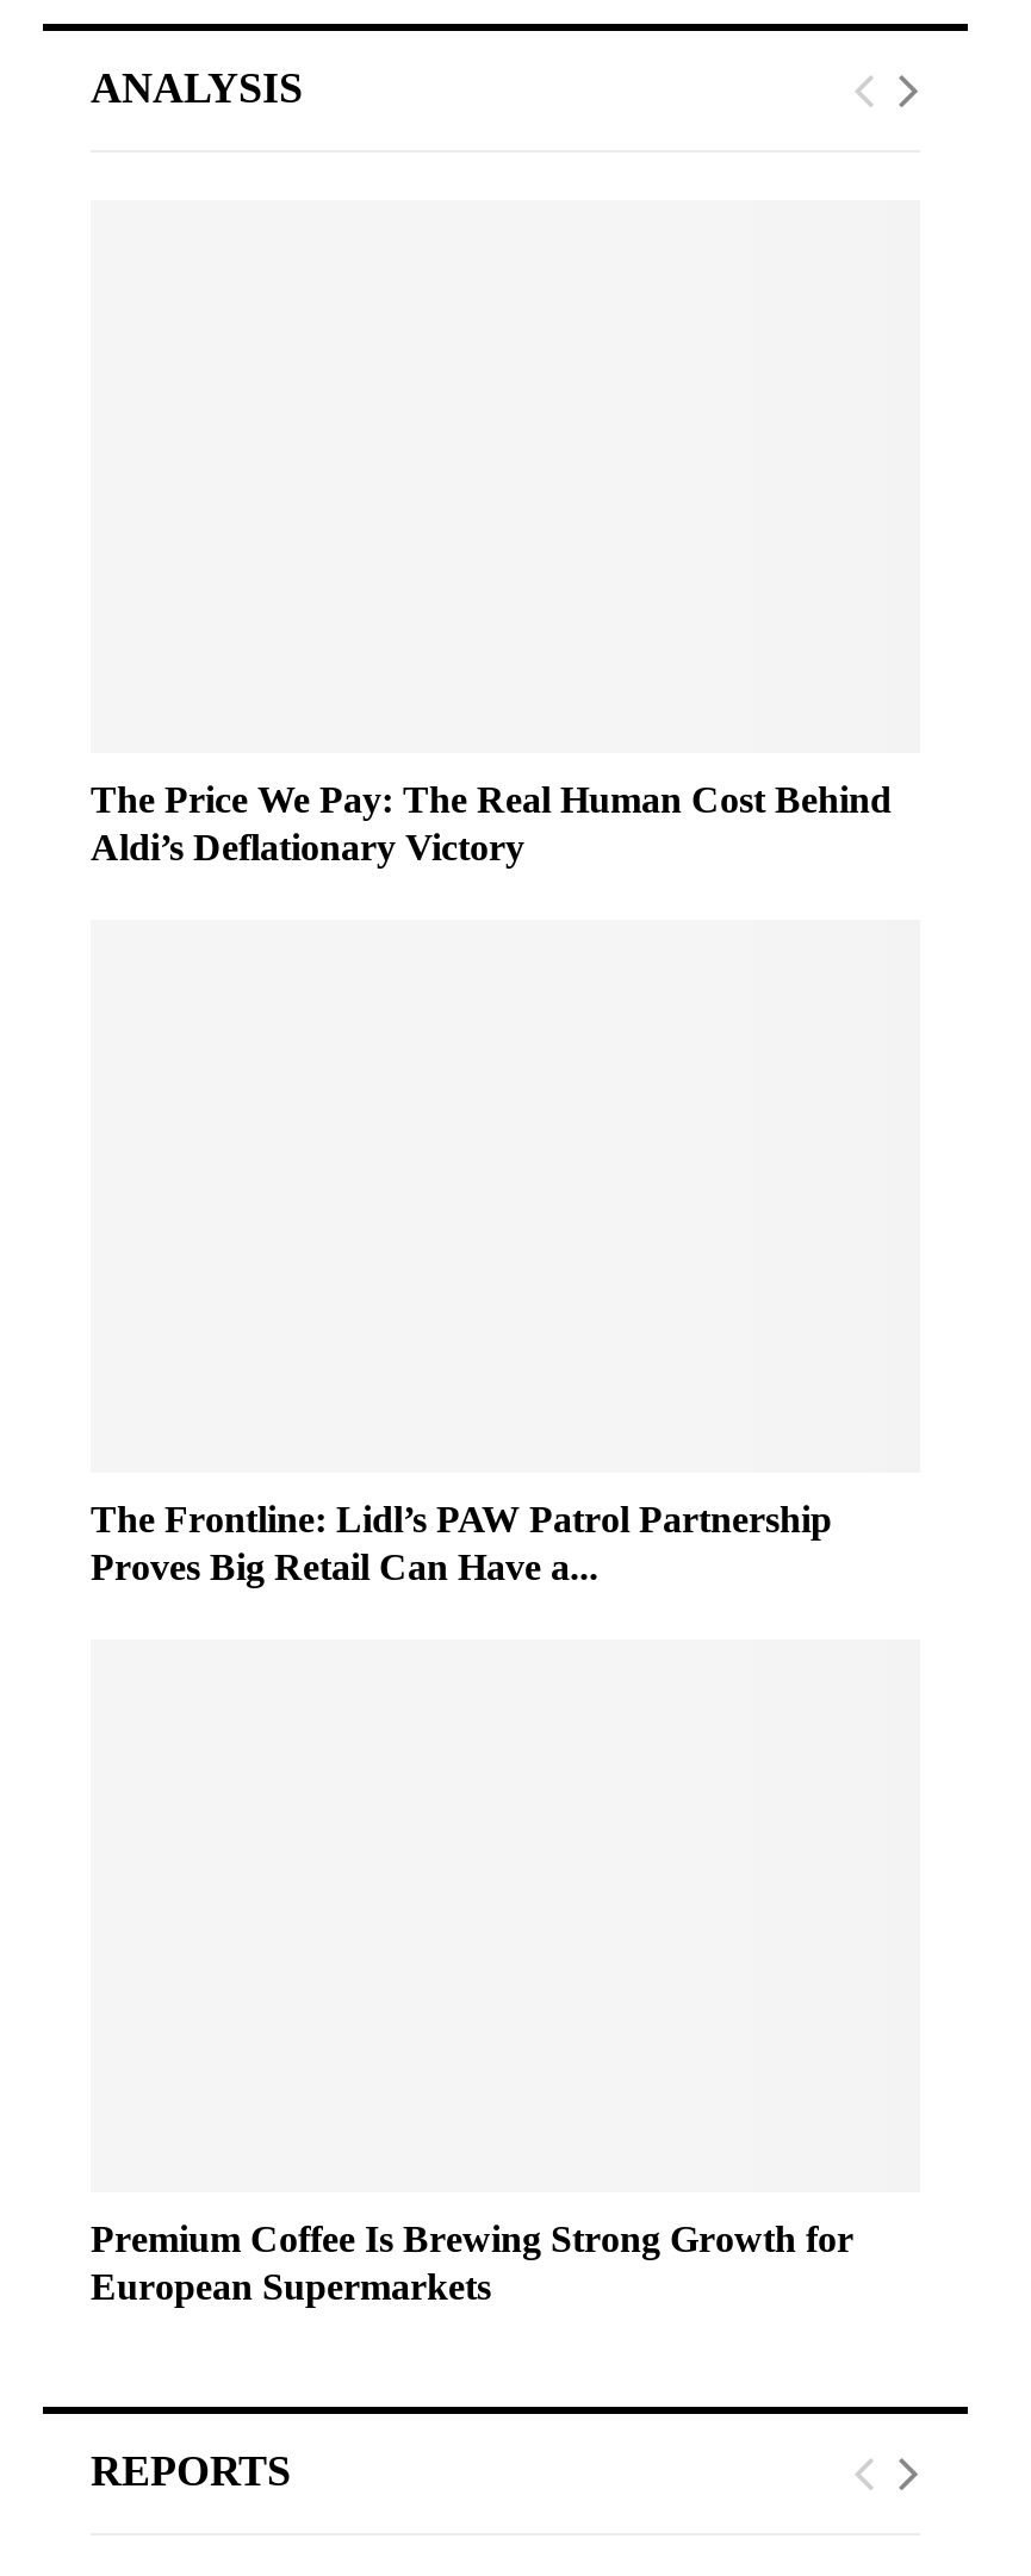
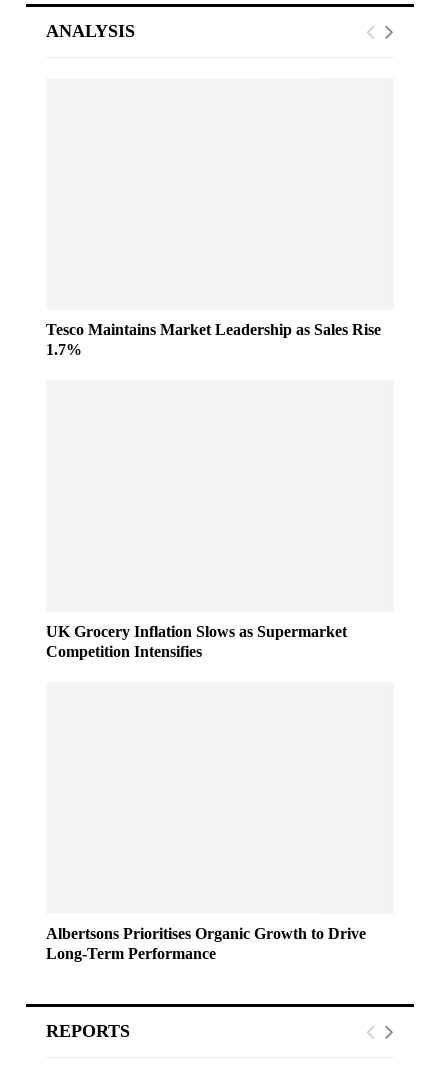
[91,778,892,866] The Price We Pay: The Real Human Cost Behind | Aldi’s Deflationary Victory -> [46,321,381,358] Tesco Maintains Market Leadership as Sales Rise | 1.7%
[91,1498,832,1586] The Frontline: Lidl’s PAW Patrol Partnership | Proves Big Retail Can Have a... -> [46,623,347,660] UK Grocery Inflation Slows as Supermarket | Competition Intensifies
[91,2218,853,2306] Premium Coffee Is Brewing Strong Growth for | European Supermarkets -> [46,925,366,962] Albertsons Prioritises Organic Growth to Drive | Long-Term Performance

